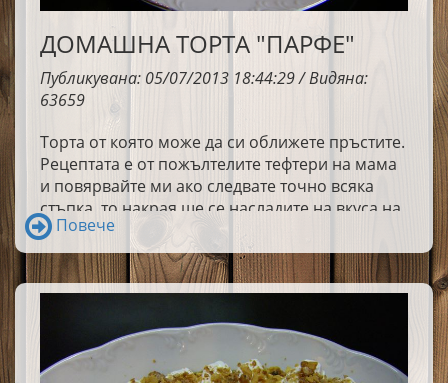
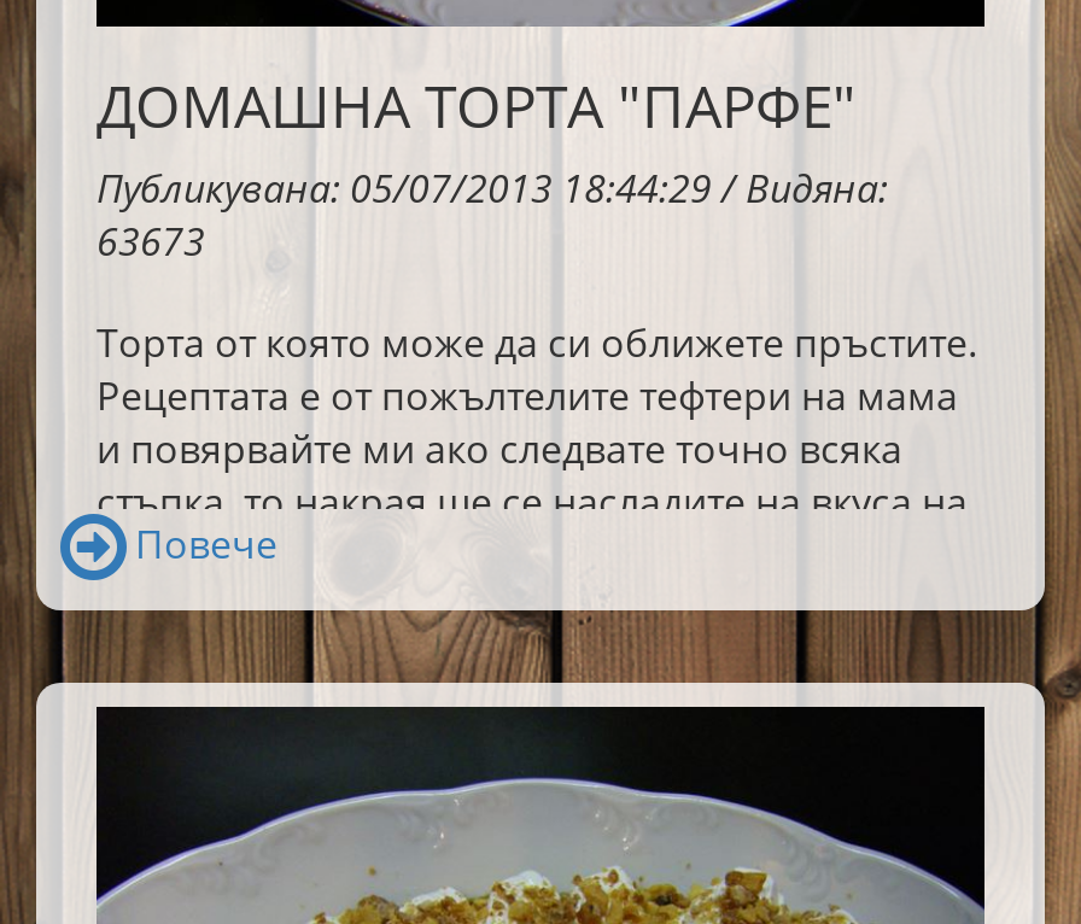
[40,89,85,111] 63659 -> [97,215,205,268] 63673

